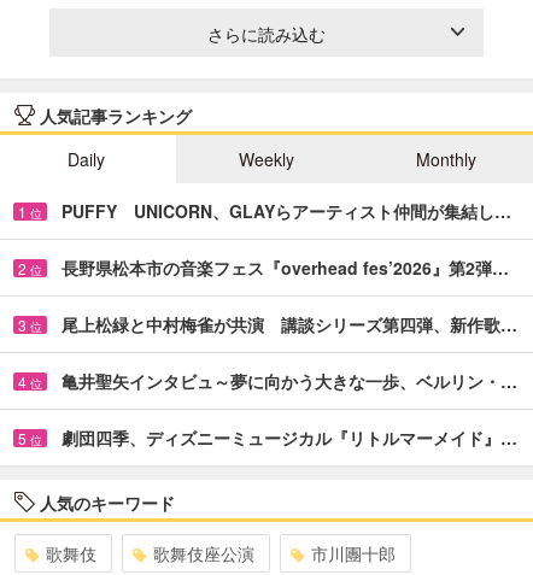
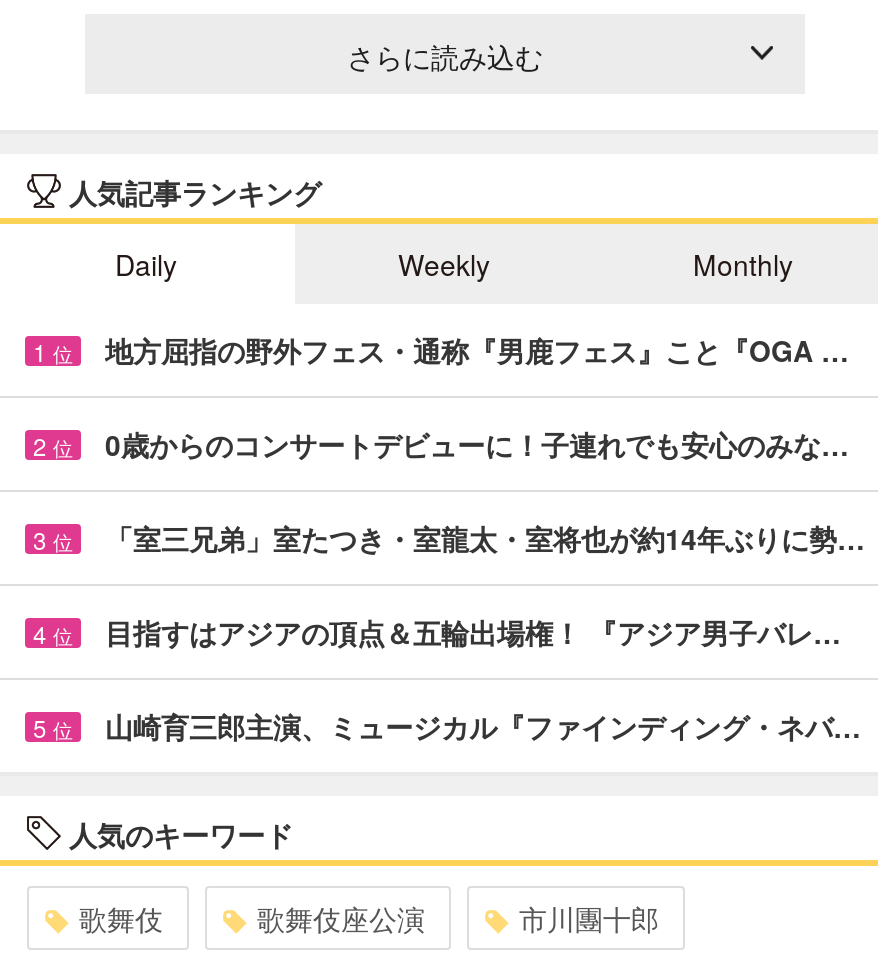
[61,199,511,223] PUFFY UNICORN、GLAYらアーティスト仲間が集結し… -> [105,330,849,370] 地方屈指の野外フェス・通称『男鹿フェス』こと『OGA …
[61,255,509,279] 長野県松本市の音楽フェス『overhead fes’2026』第2弾… -> [105,424,849,464] 0歳からのコンサートデビューに！子連れでも安心のみな…
[61,312,517,336] 尾上松緑と中村梅雀が共演 講談シリーズ第四弾、新作歌… -> [105,518,865,558] 「室三兄弟」室たつき・室龍太・室将也が約14年ぶりに勢…
[61,369,517,393] 亀井聖矢インタビュ～夢に向かう大きな一歩、ベルリン・… -> [105,612,841,652] 目指すはアジアの頂点＆五輪出場権！ 『アジア男子バレ…
[61,425,517,449] 劇団四季、ディズニーミュージカル『リトルマーメイド』… -> [105,706,861,746] 山崎育三郎主演、ミュージカル『ファインディング・ネバ…

